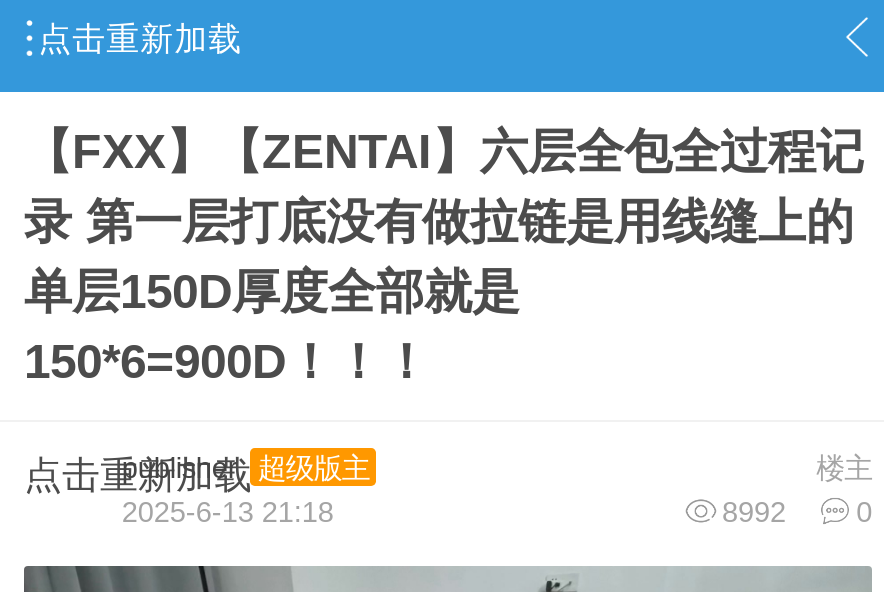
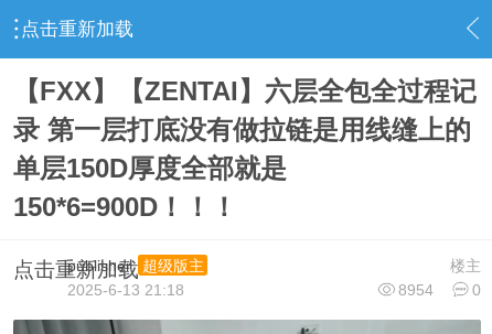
[722,496,872,528] 8992 0 -> [398,281,481,299] 8954 0

